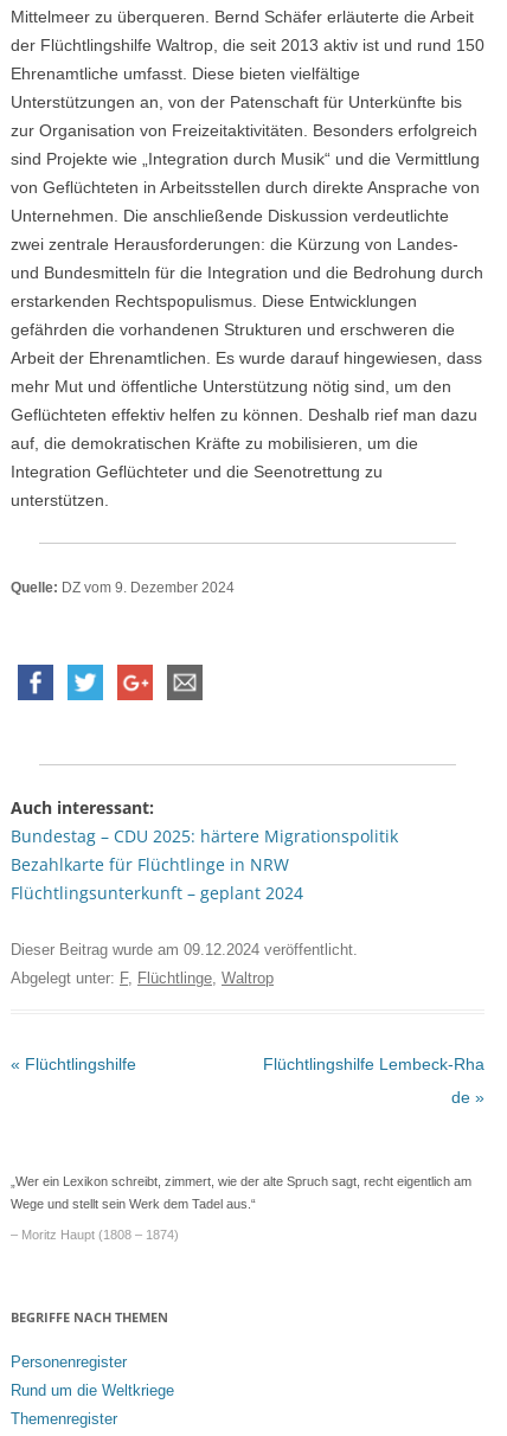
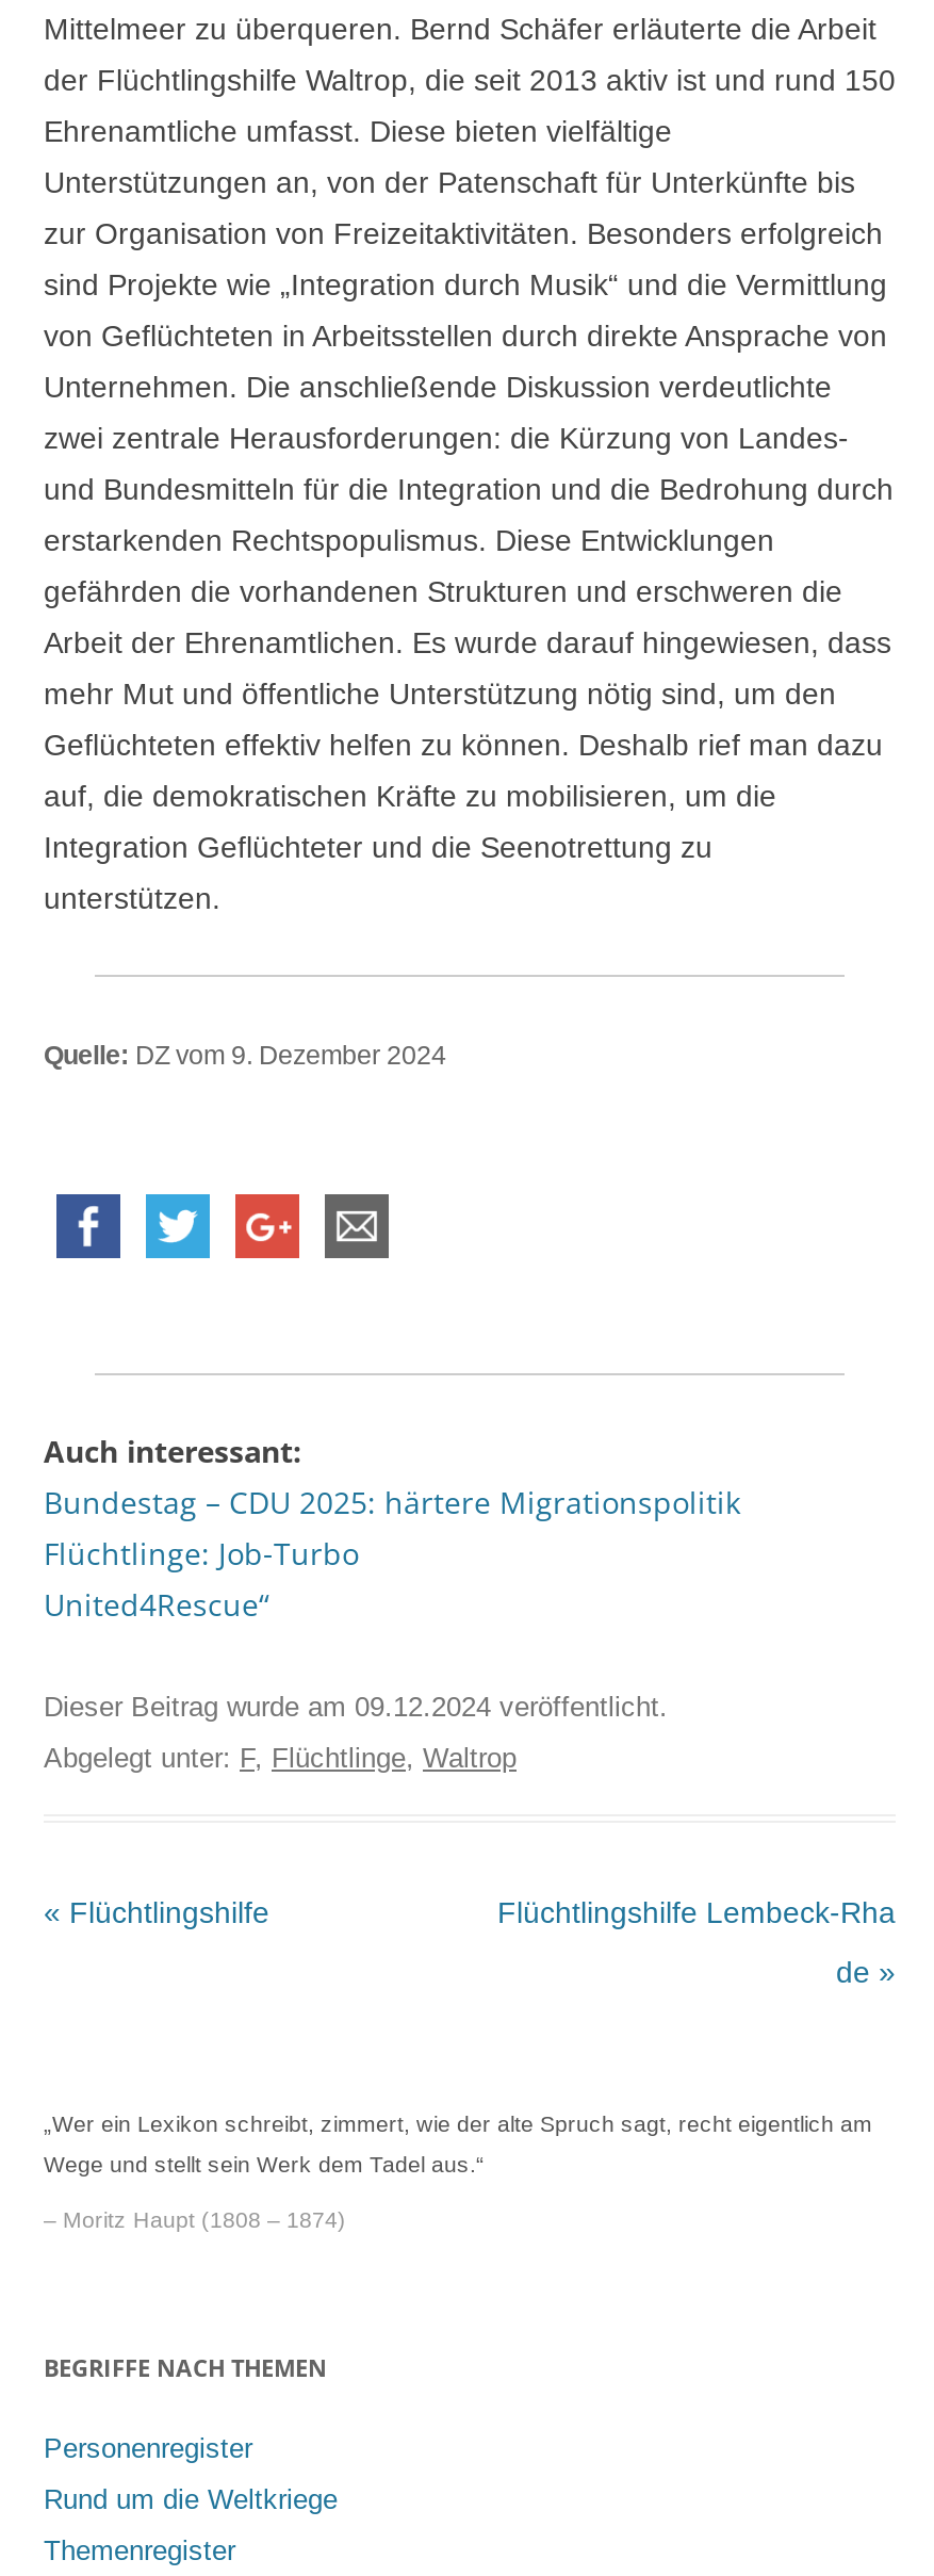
[11,853,303,904] Bezahlkarte für Flüchtlinge in NRW | Flüchtlingsunterkunft – geplant 2024 -> [44,1532,359,1624] Flüchtlinge: Job-Turbo | United4Rescue“

